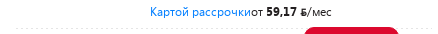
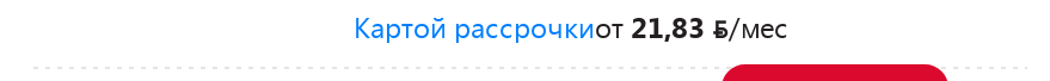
[150,3,297,19] Картой рассрочкиот 59,17 -> [354,8,705,46] Картой рассрочкиот 21,83

